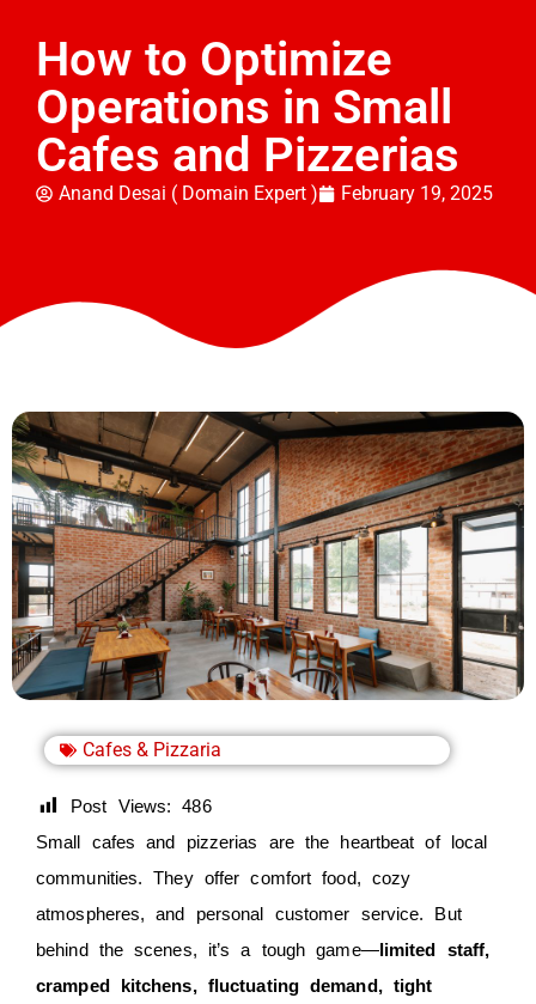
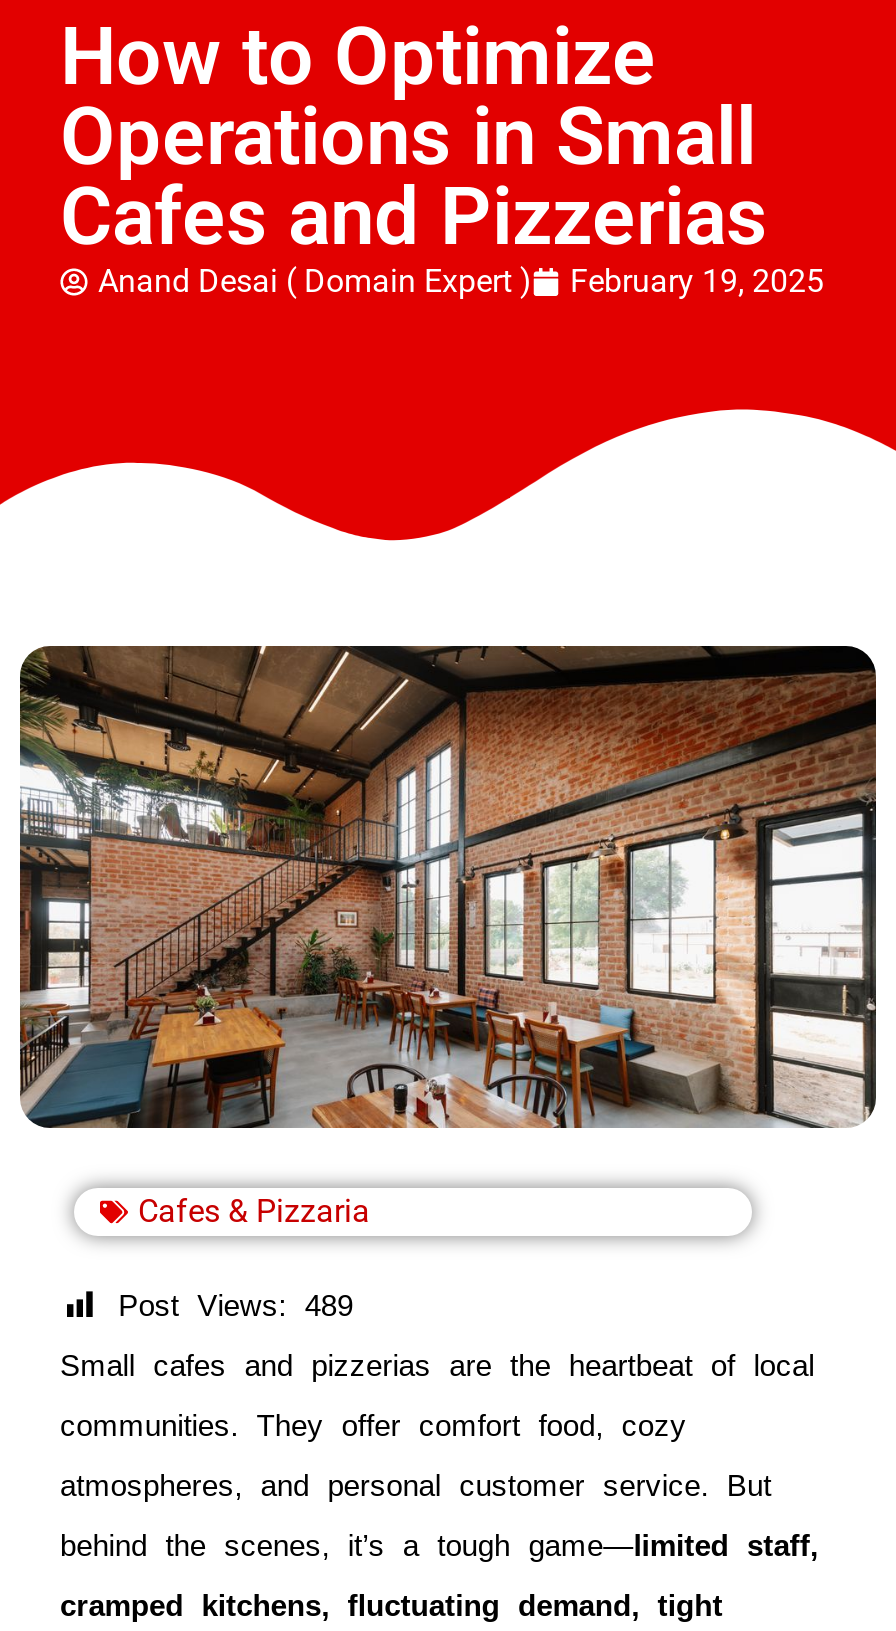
[71,796,211,816] Post Views: 486 -> [118,1288,353,1322] Post Views: 489

